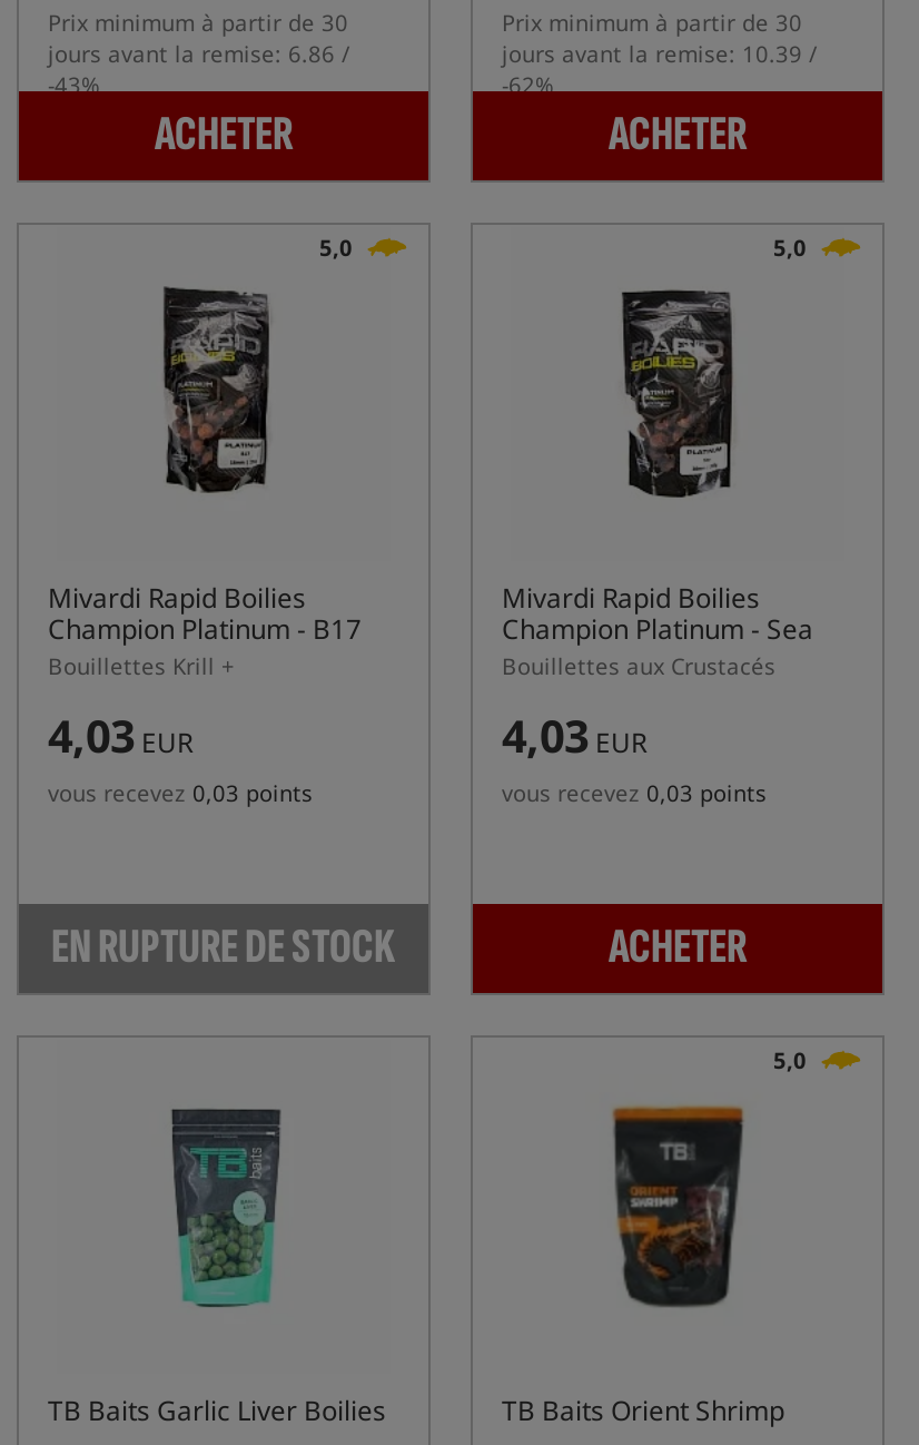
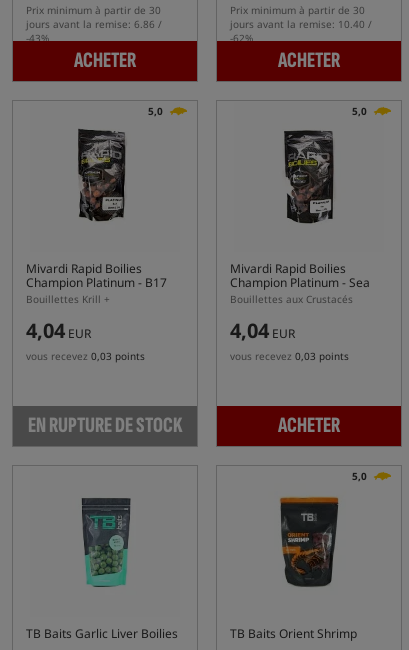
[502,38,818,69] jours avant la remise: 10.39 / -> [230,17,372,31] jours avant la remise: 10.40 /
[48,706,192,766] 4,03EUR -> [26,317,91,344] 4,04EUR
[502,706,646,766] 4,03EUR -> [230,317,295,344] 4,04EUR

